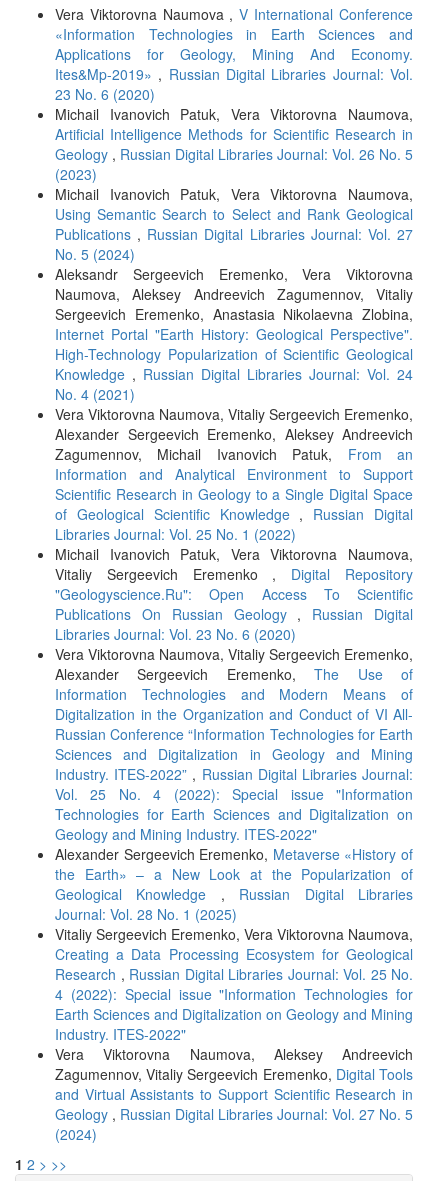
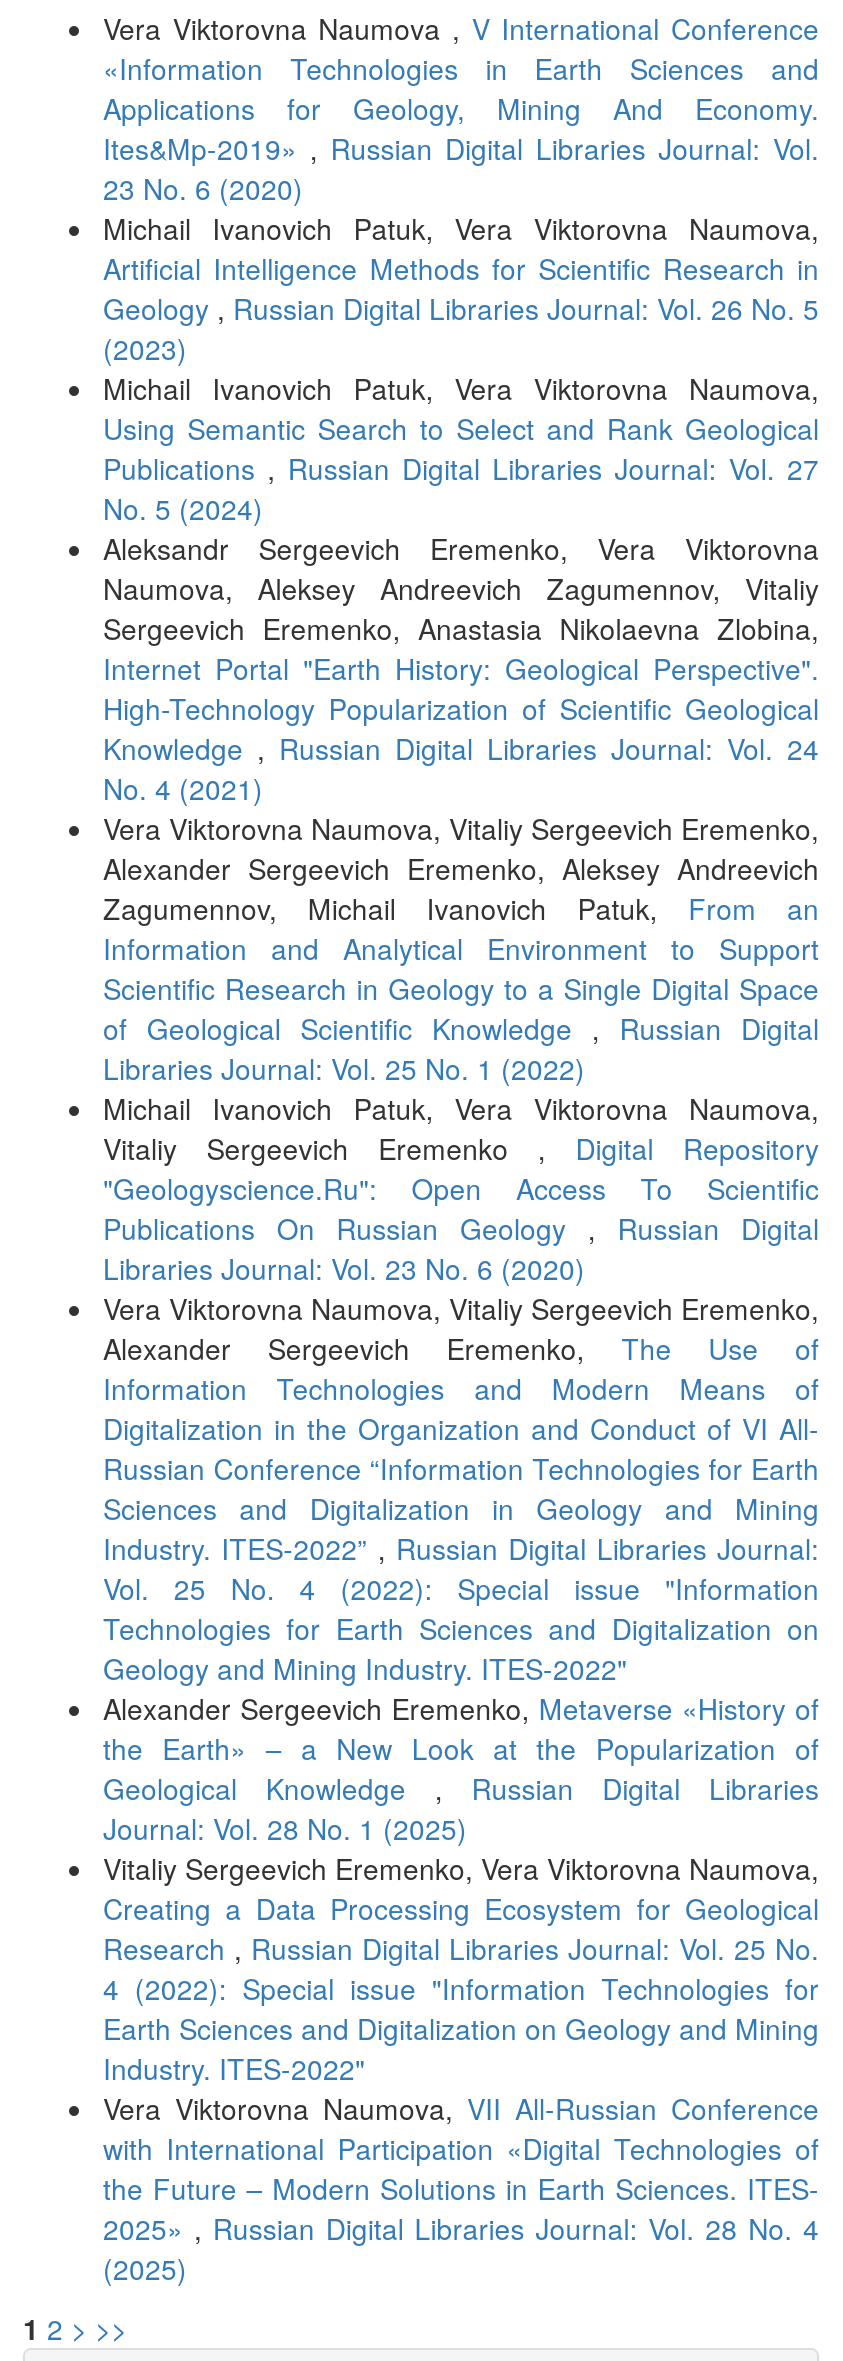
[55,1044,413,1144] Vera Viktorovna Naumova, Aleksey Andreevich | Zagumennov, Vitaliy Sergeevich Eremenko, Digital Tools | and Virtual Assistants to Support Scientific Research in | Geology, Russian Digital Libraries Journal: Vol. 27 No. 5 | (2024) -> [103,2089,819,2289] Vera Viktorovna Naumova, VII All-Russian Conference | with International Participation «Digital Technologies of | the Future – Modern Solutions in Earth Sciences. ITES- | 2025», Russian Digital Libraries Journal: Vol. 28 No. 4 | (2025)

